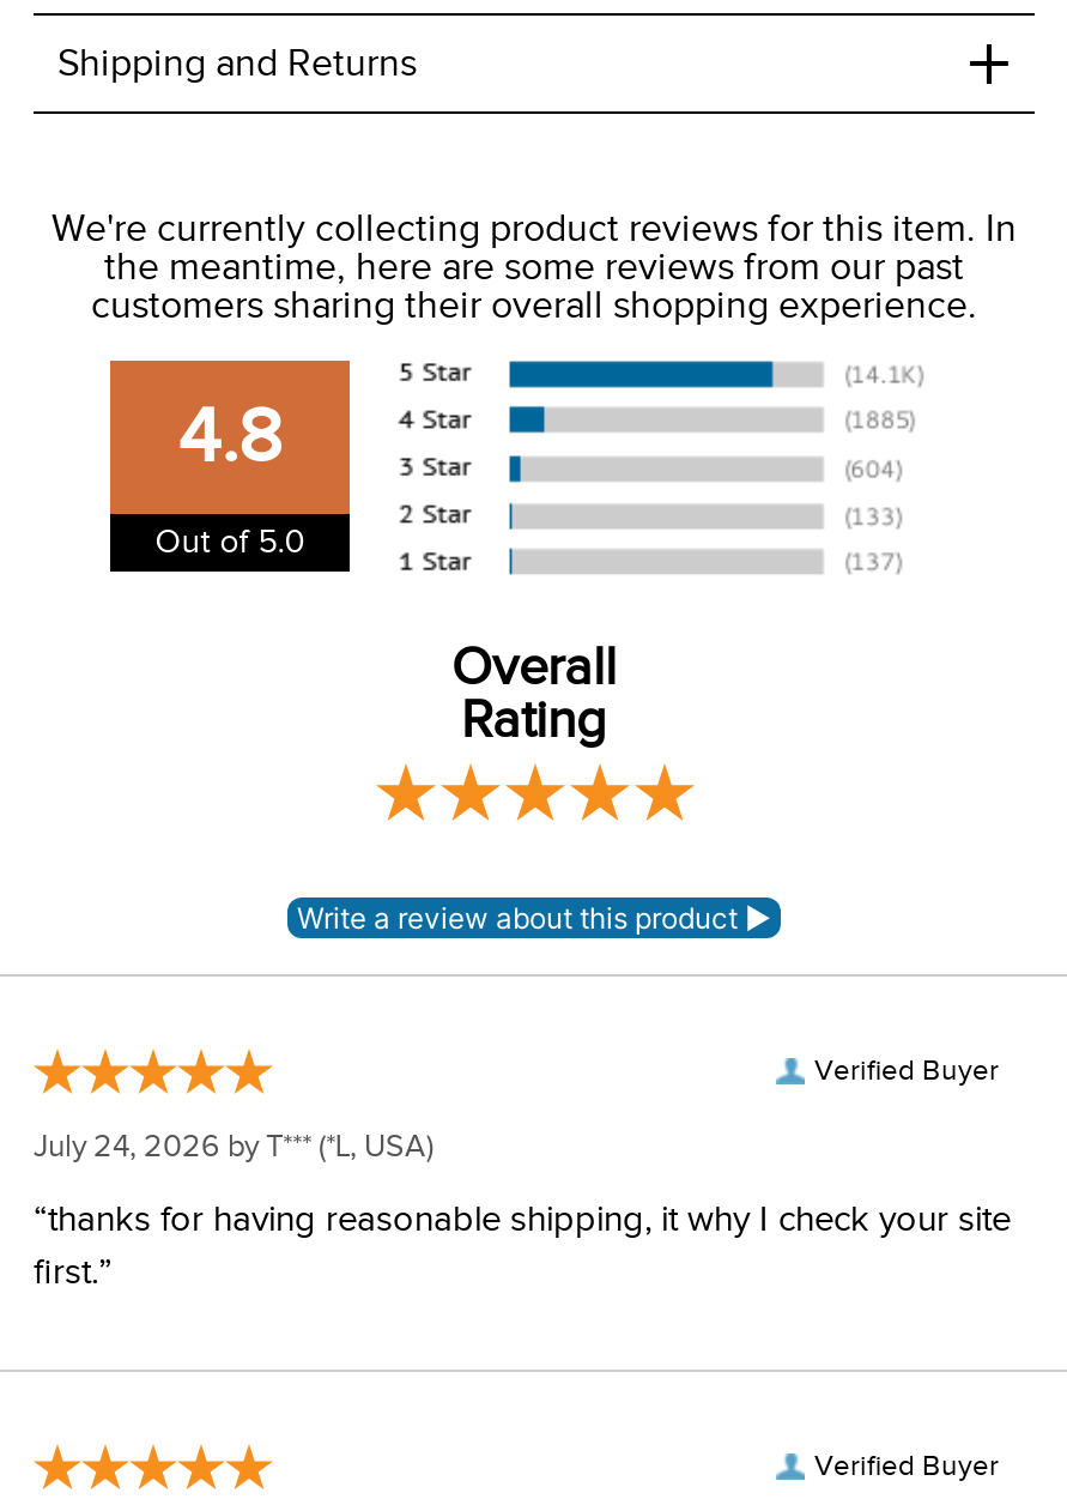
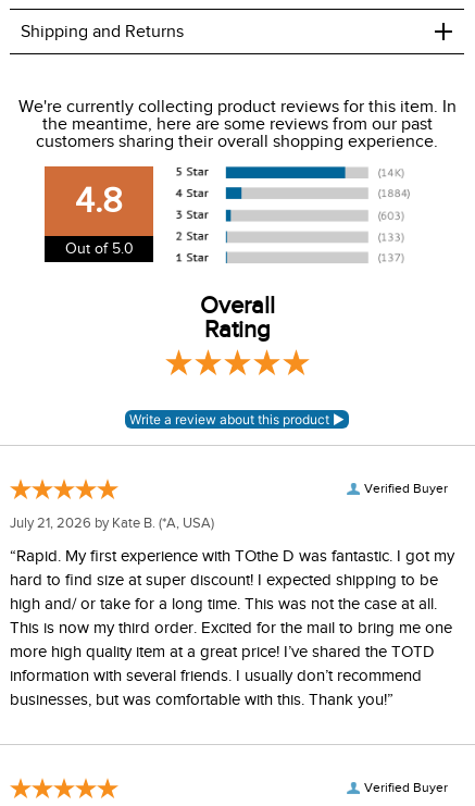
[34,1129,434,1165] July 24, 2026 by T*** (*L, USA) -> [10,514,214,531] July 21, 2026 by Kate B. (*A, USA)
[34,1201,1011,1292] “thanks for having reasonable shipping, it why I check your site | first.” -> [10,547,454,708] “Rapid. My first experience with TOthe D was fantastic. I got my | hard to find size at super discount! I expected shipping to be | high and/ or take for a long time. This was not the case at all. | This is now my third order. Excited for the mail to bring me one | more high quality item at a great price! I’ve shared the TOTD | information with several friends. I usually don’t recommend | businesses, but was comfortable with this. Thank you!”

